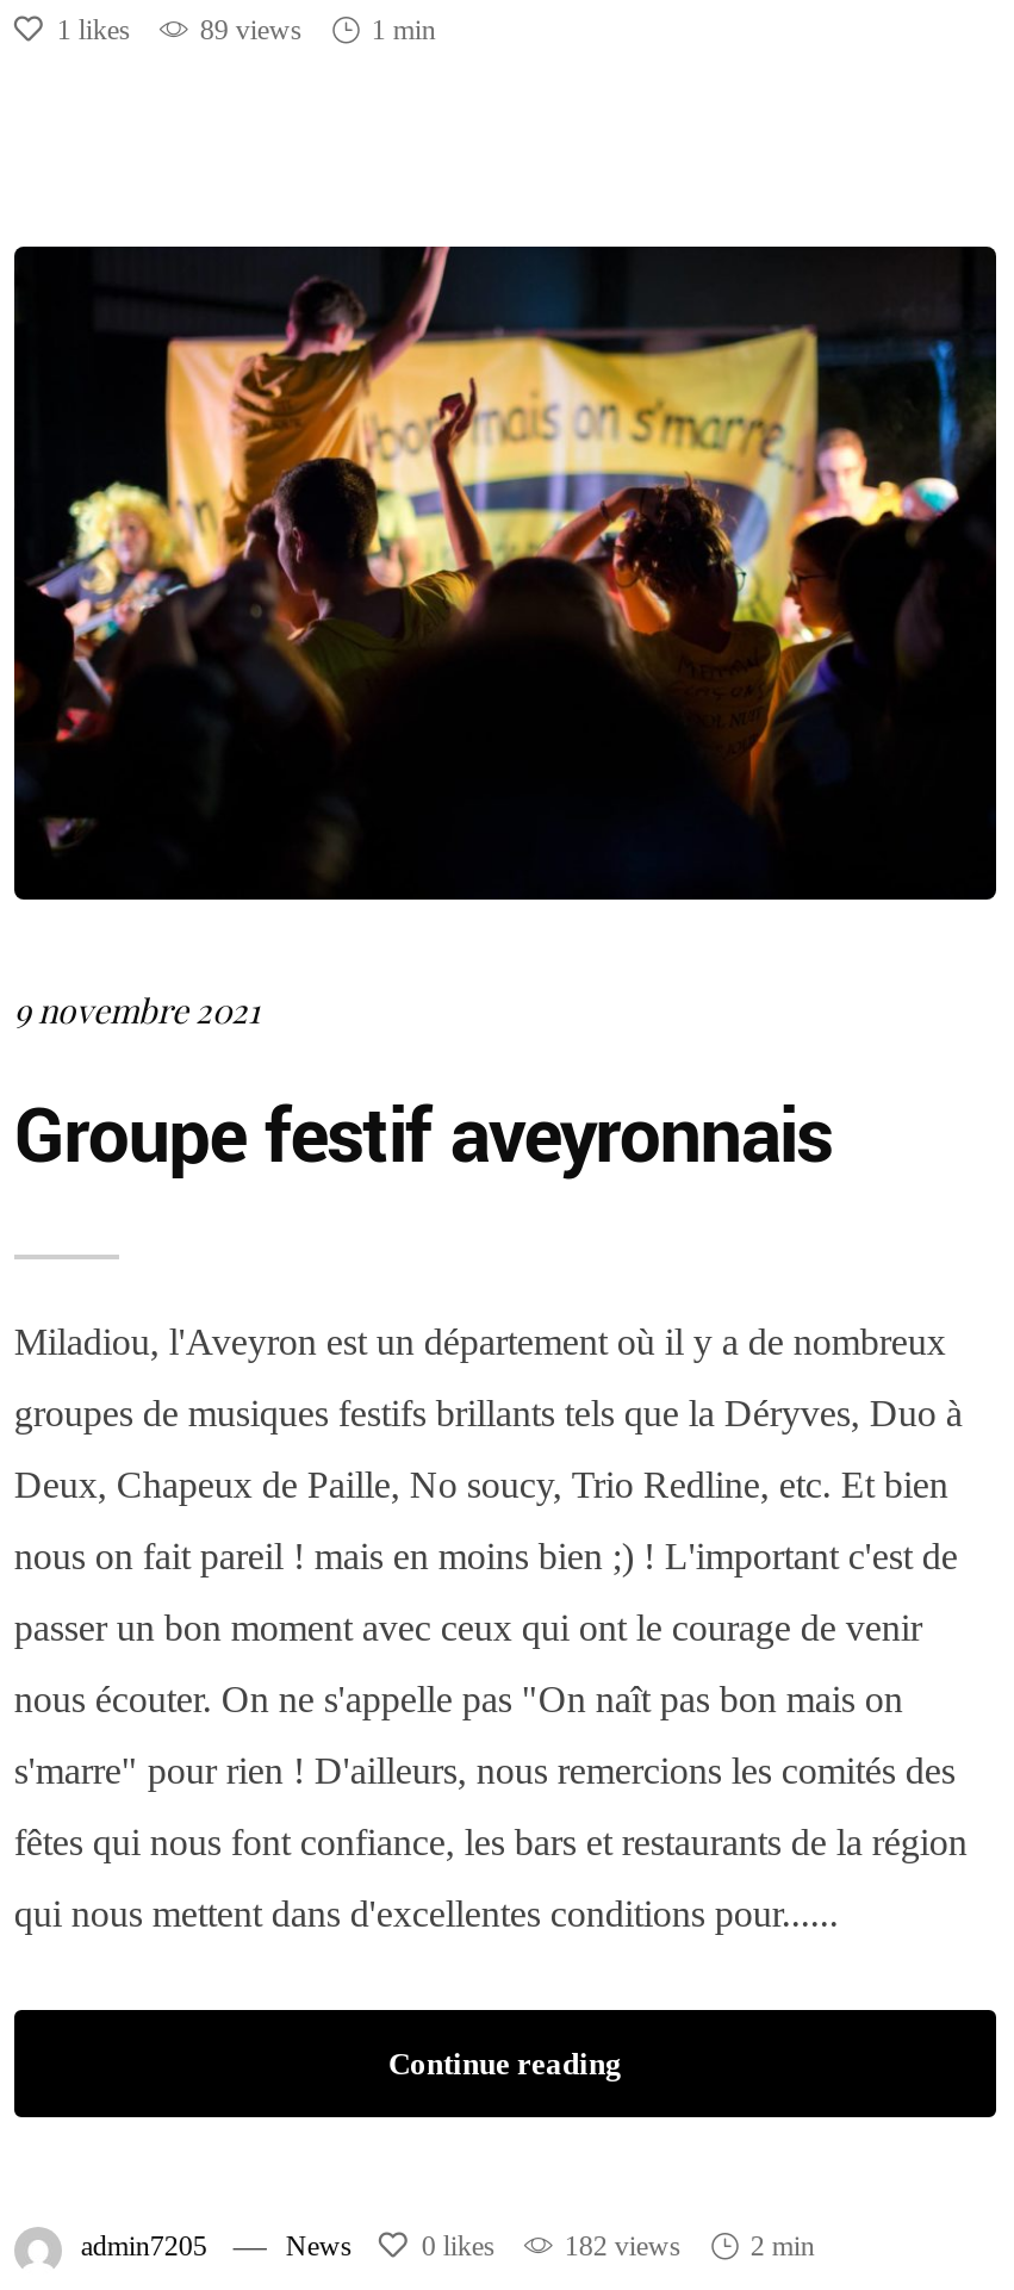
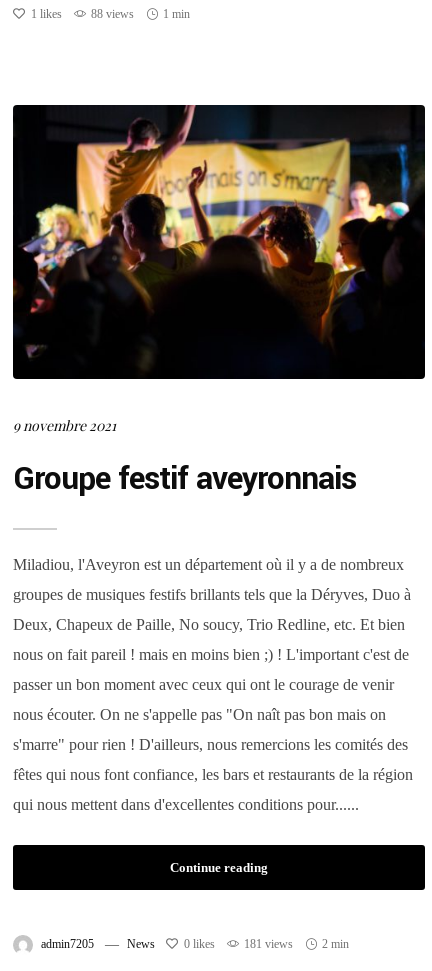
[200,13,302,47] 89 views -> [91,7,134,21] 88 views
[565,2231,681,2264] 182 views -> [244,937,293,951] 181 views

